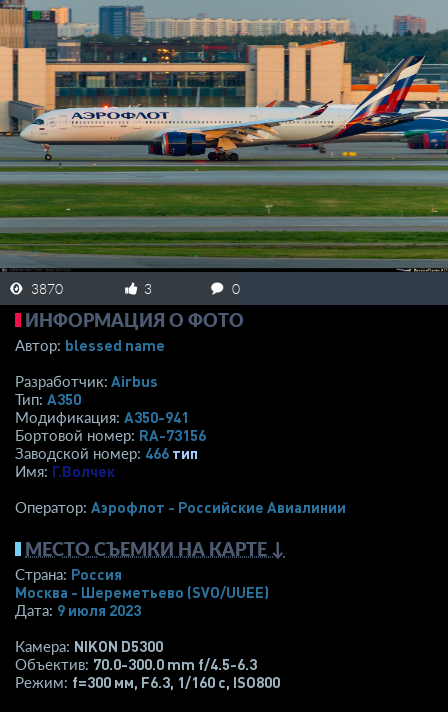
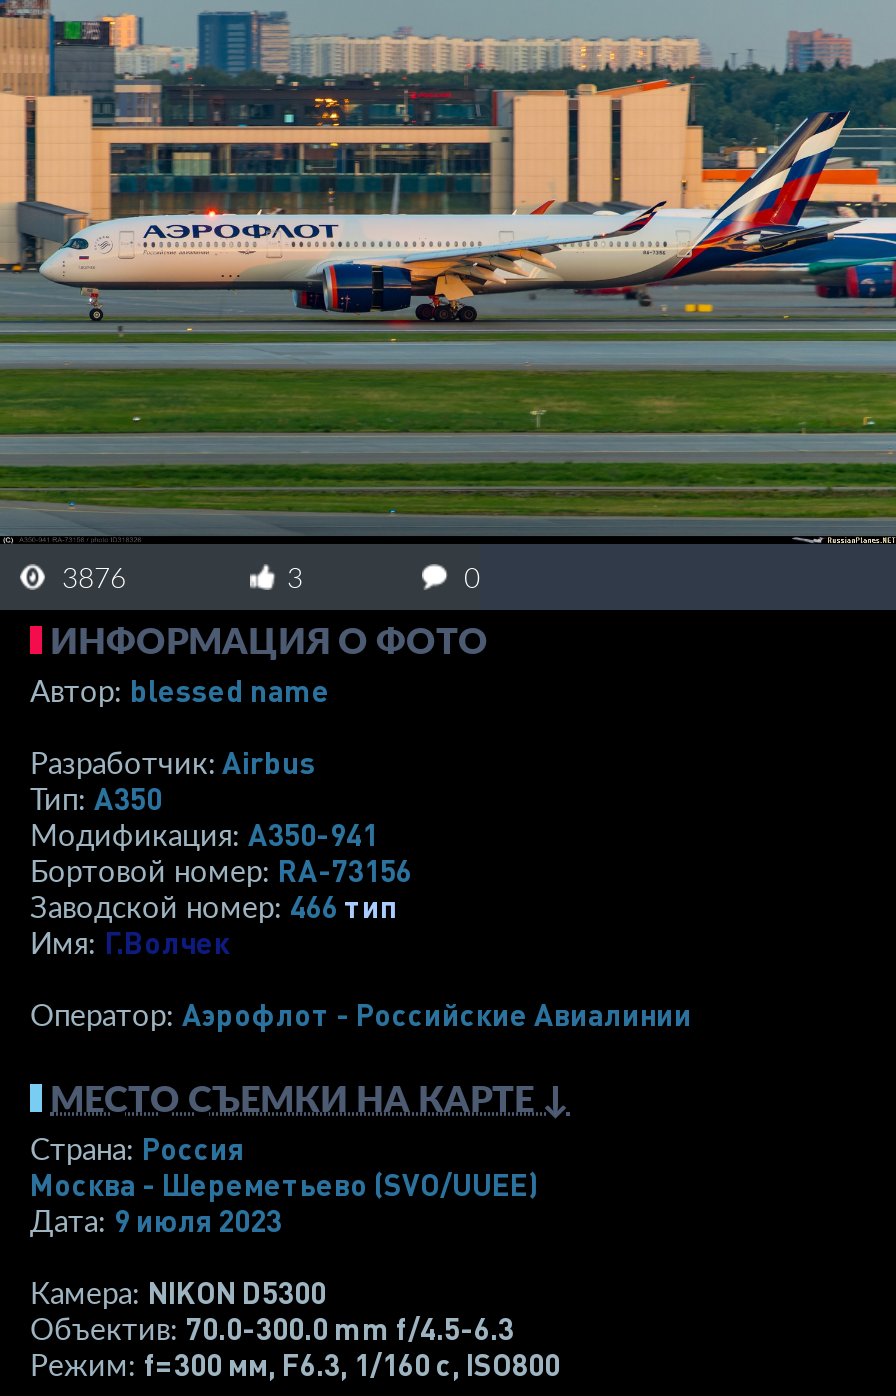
[23,279,63,296] 3870 -> [46,559,126,593] 3876

